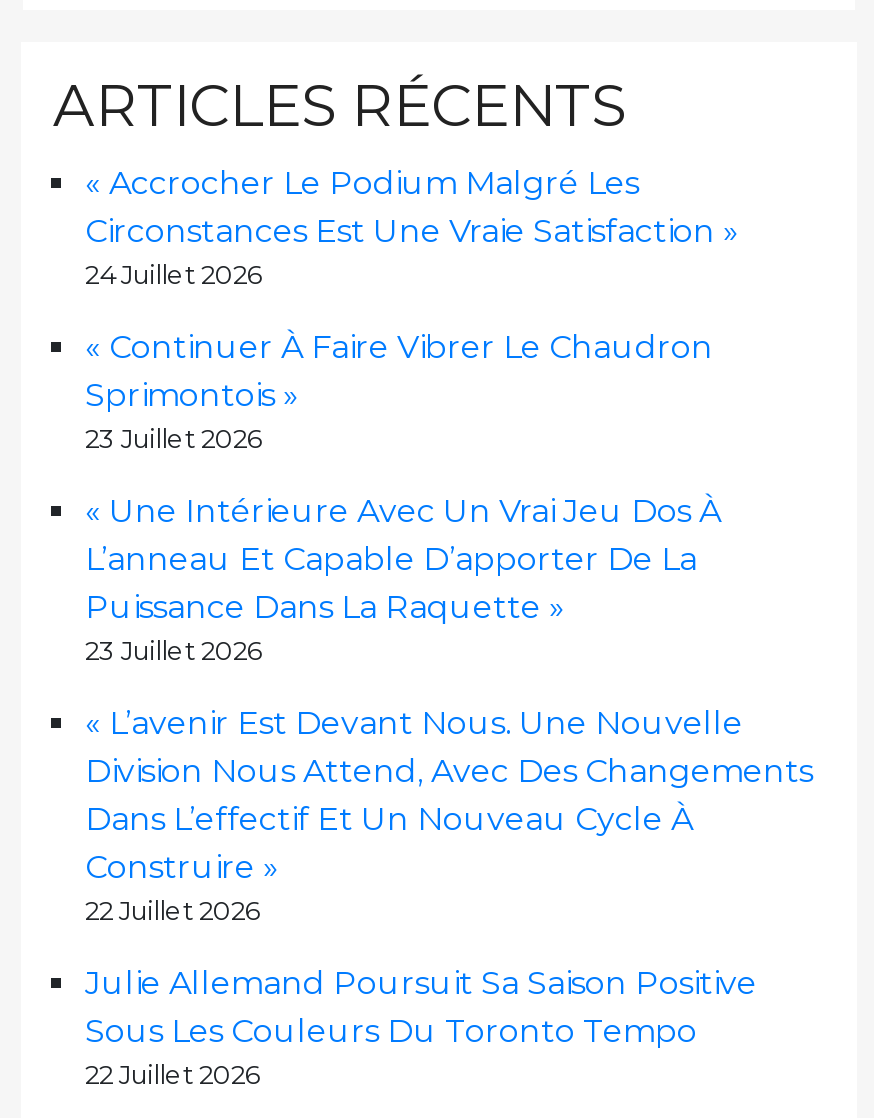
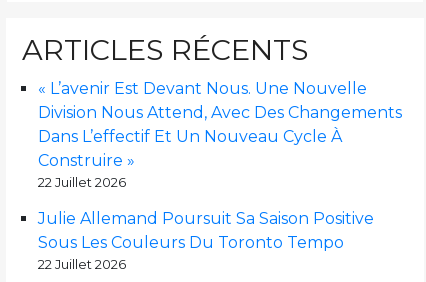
[85,163,739,665] « Accrocher Le Podium Malgré Les | Circonstances Est Une Vraie Satisfaction » | 24 Juillet 2026 | « Continuer À Faire Vibrer Le Chaudron | Sprimontois » | 23 Juillet 2026 | « Une Intérieure Avec Un Vrai Jeu Dos À | L’anneau Et Capable D’apporter De La | Puissance Dans La Raquette » | 23 Juillet 2026 -> none

